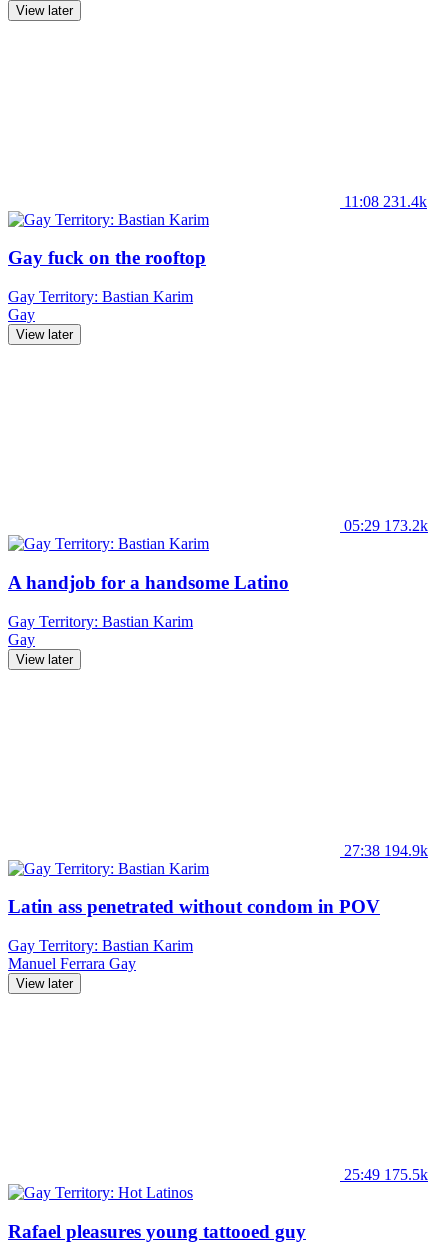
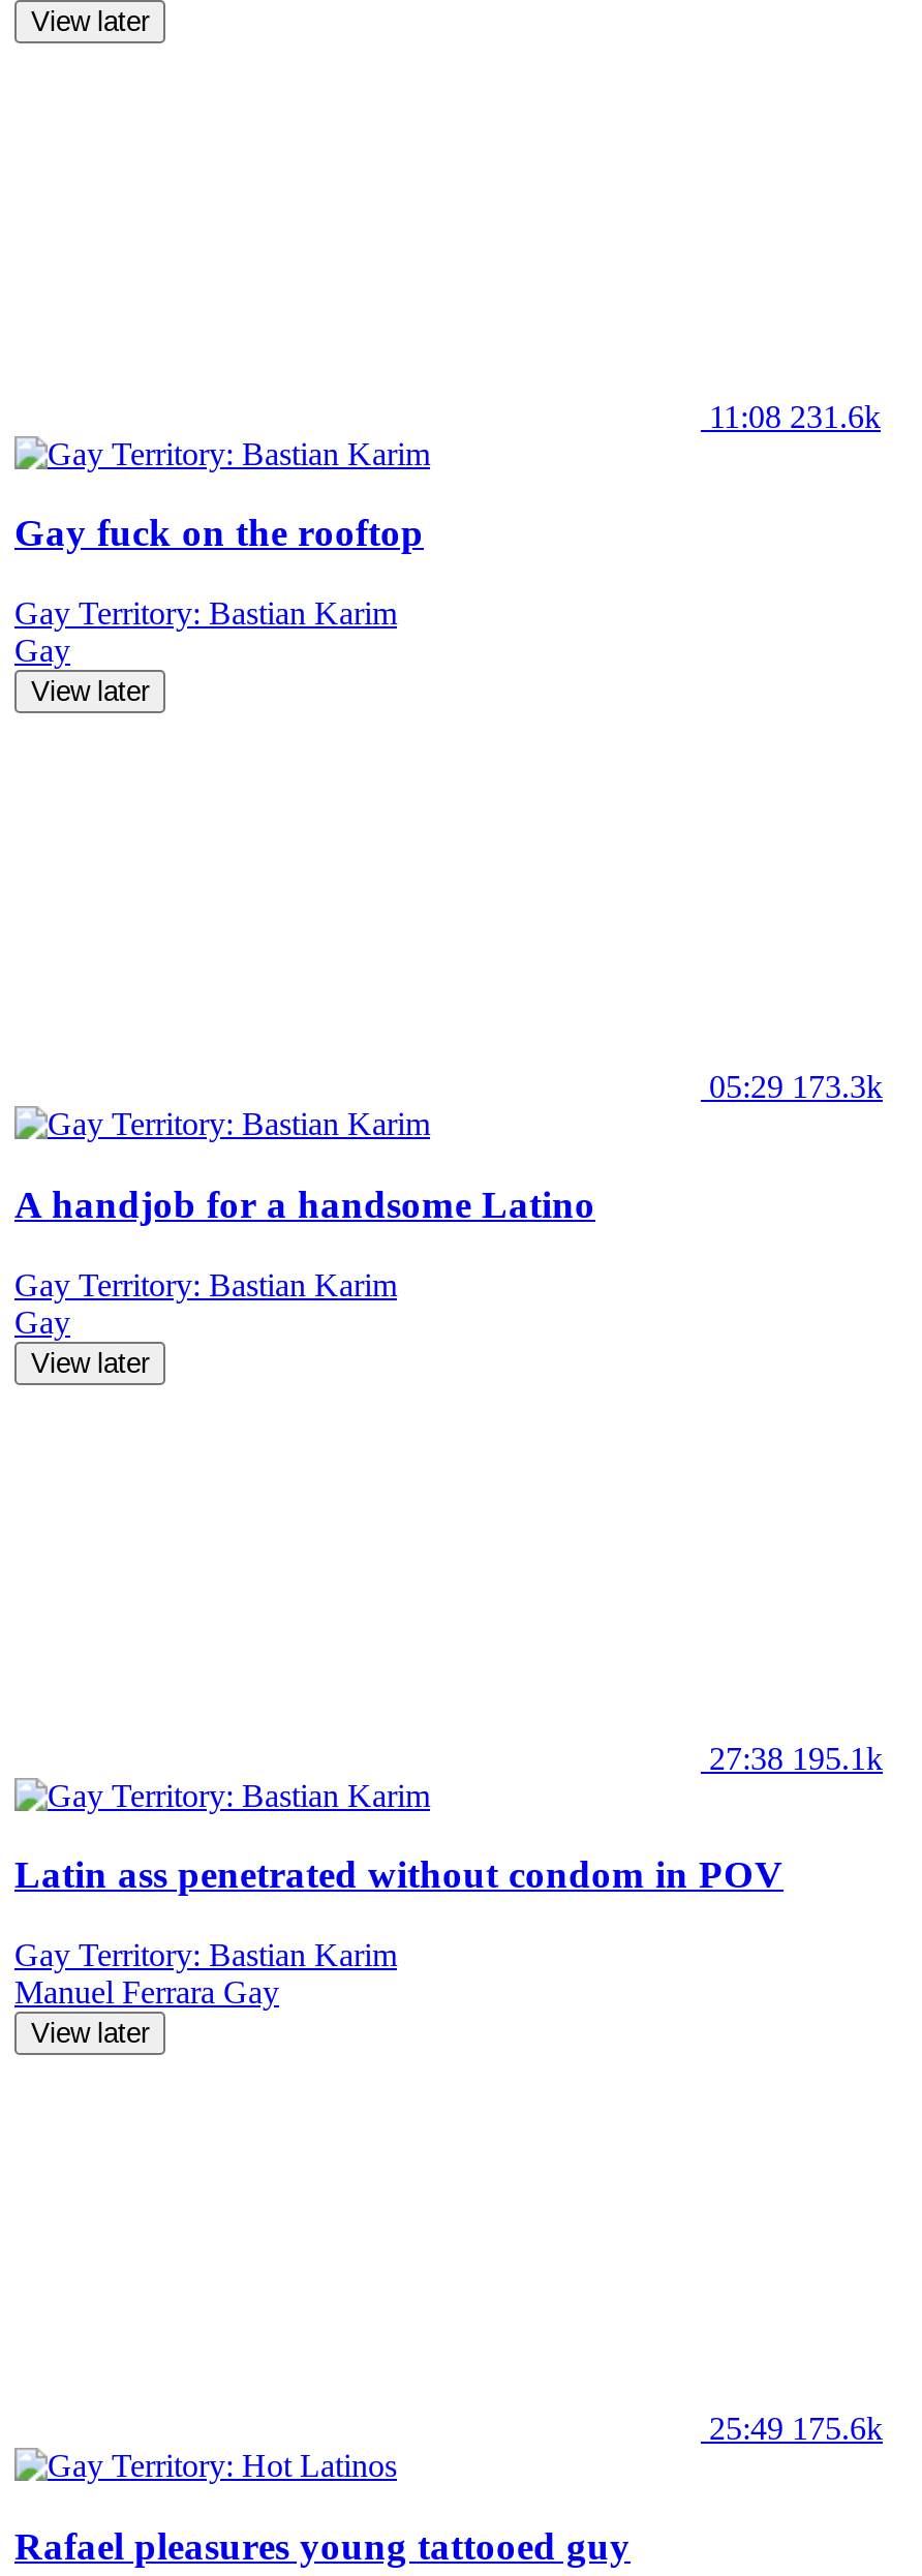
[344,193,427,210] 11:08 231.4k -> [709,398,881,433] 11:08 231.6k
[344,517,428,534] 05:29 173.2k -> [709,1069,883,1104] 05:29 173.3k
[344,841,428,858] 27:38 194.9k -> [709,1740,883,1775] 27:38 195.1k
[344,1166,428,1183] 25:49 175.5k -> [709,2410,883,2446] 25:49 175.6k

